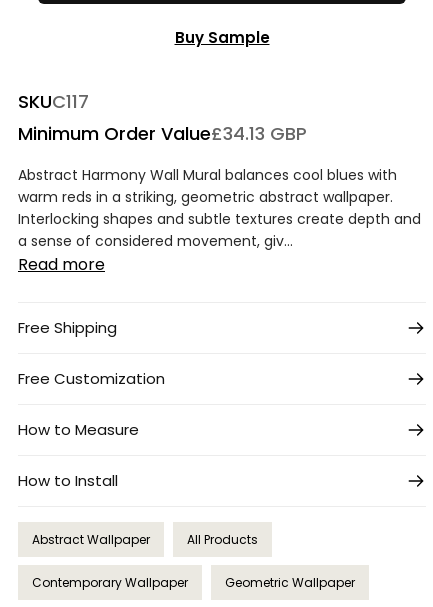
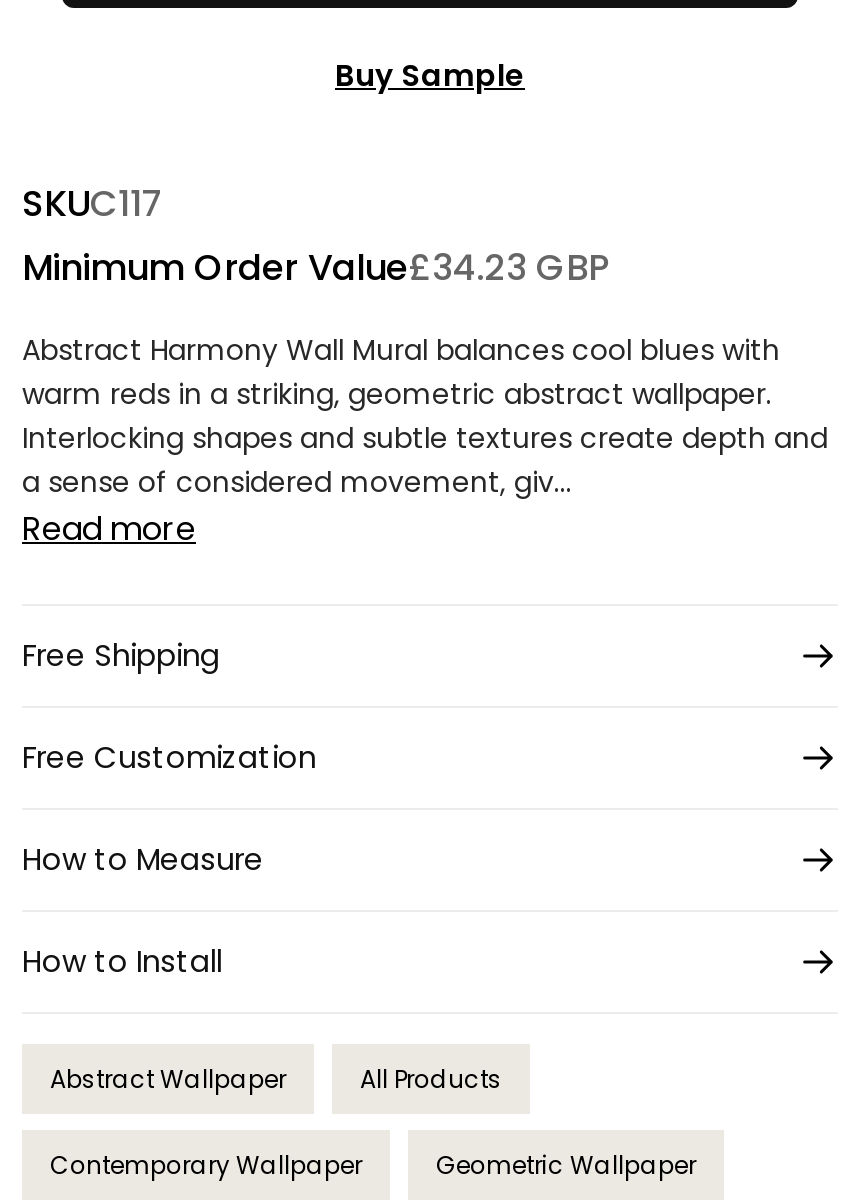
[18,121,307,146] Minimum Order Value£34.13 GBP -> [22,243,610,293] Minimum Order Value£34.23 GBP

